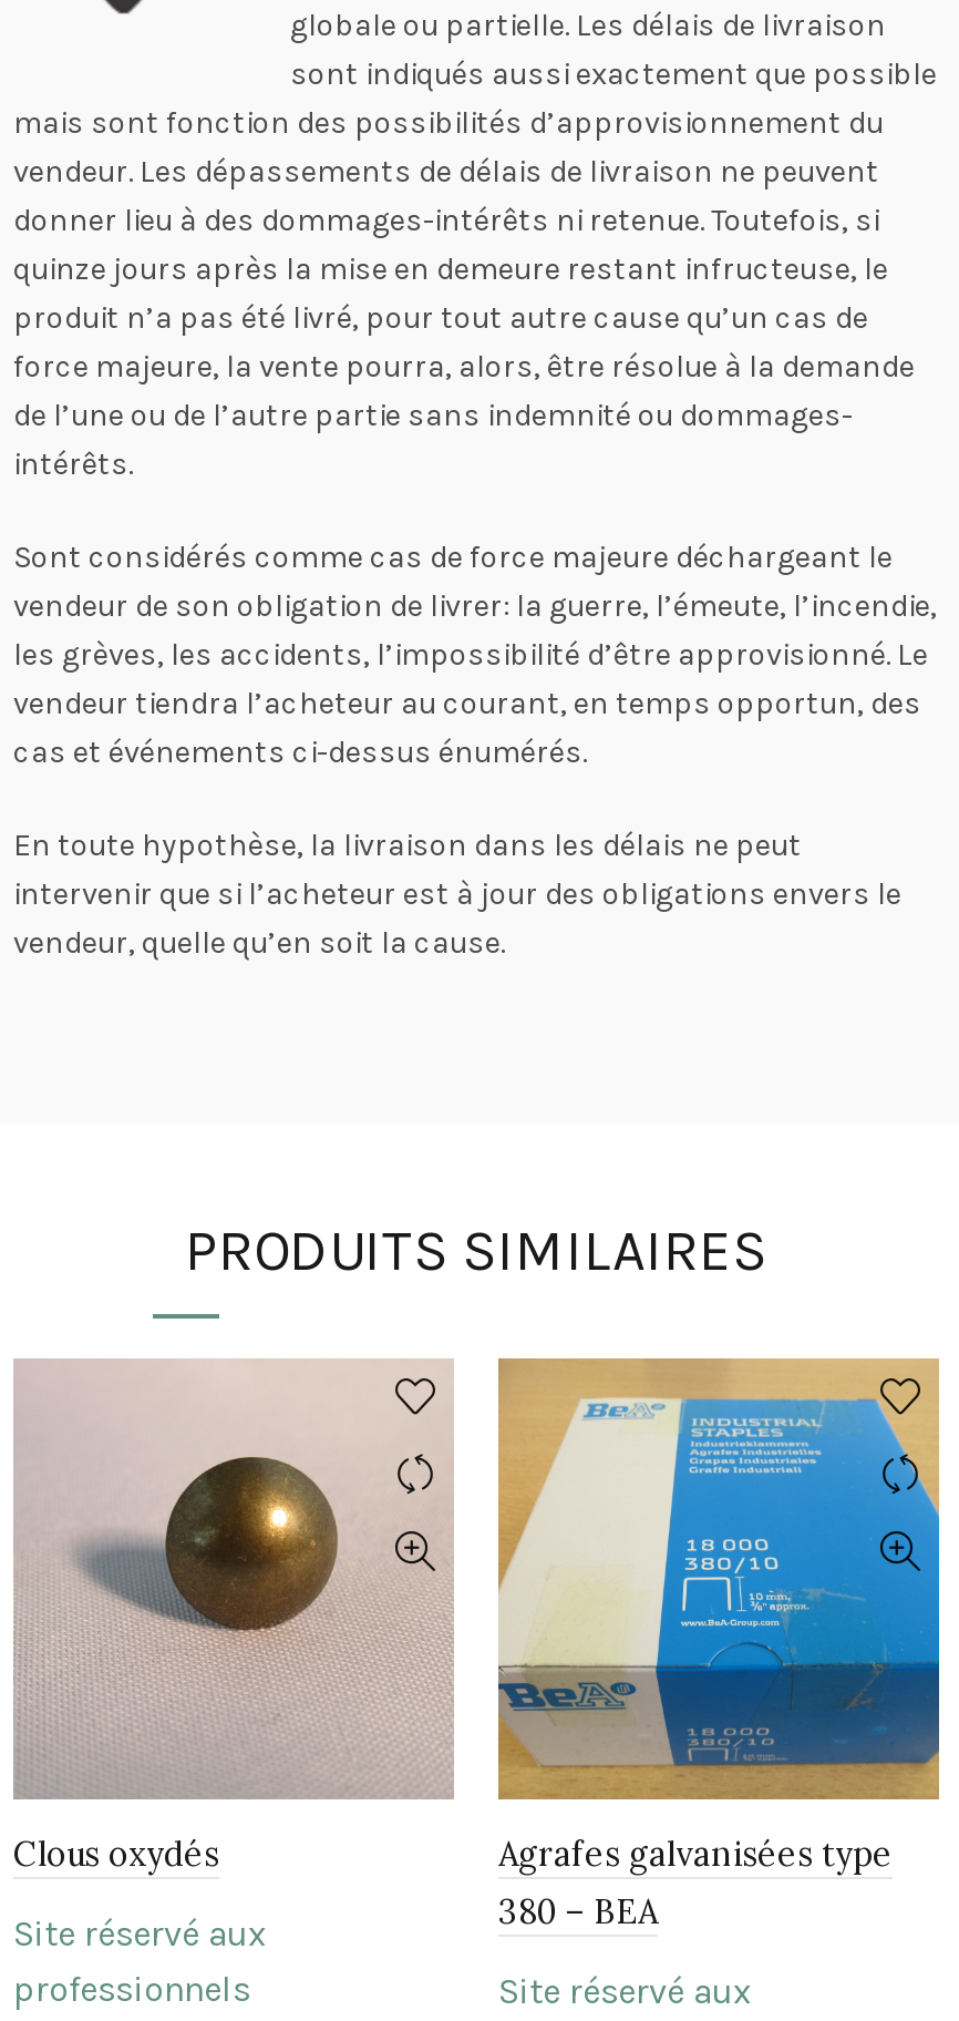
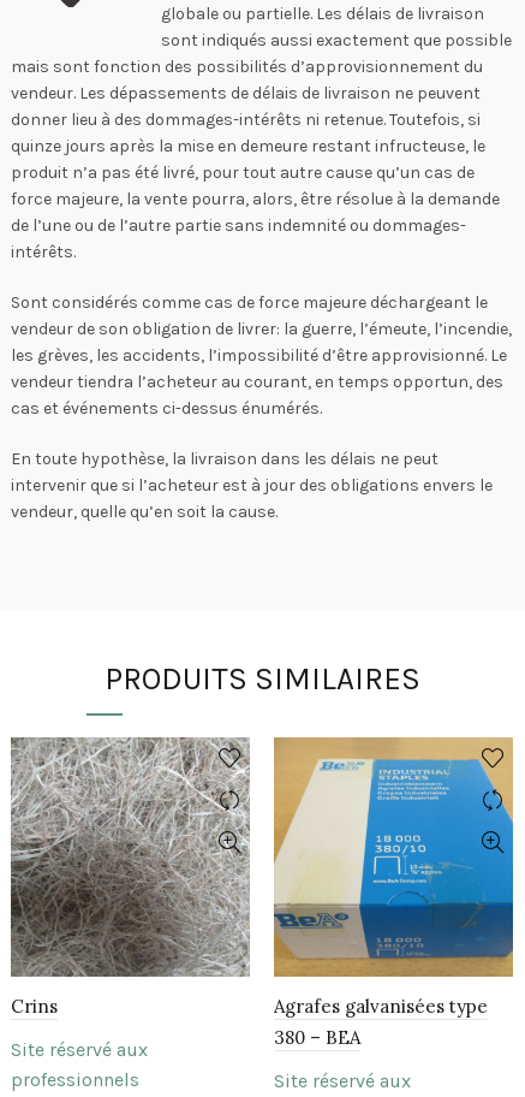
[13,1361,452,1875] [image] | Clous oxydés -> [11,737,250,1018] [image] | Crins

